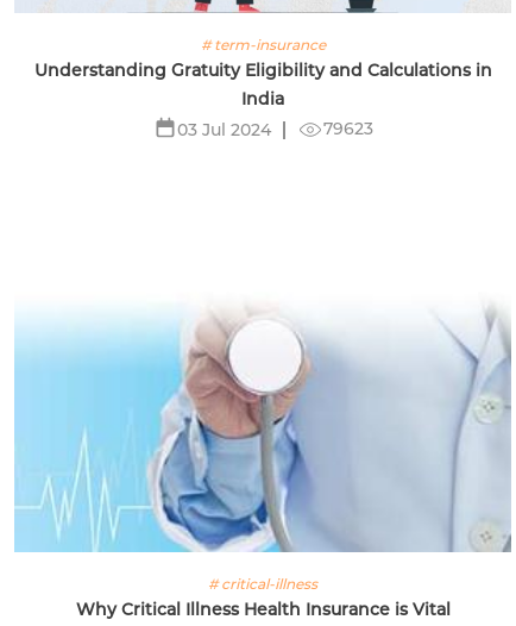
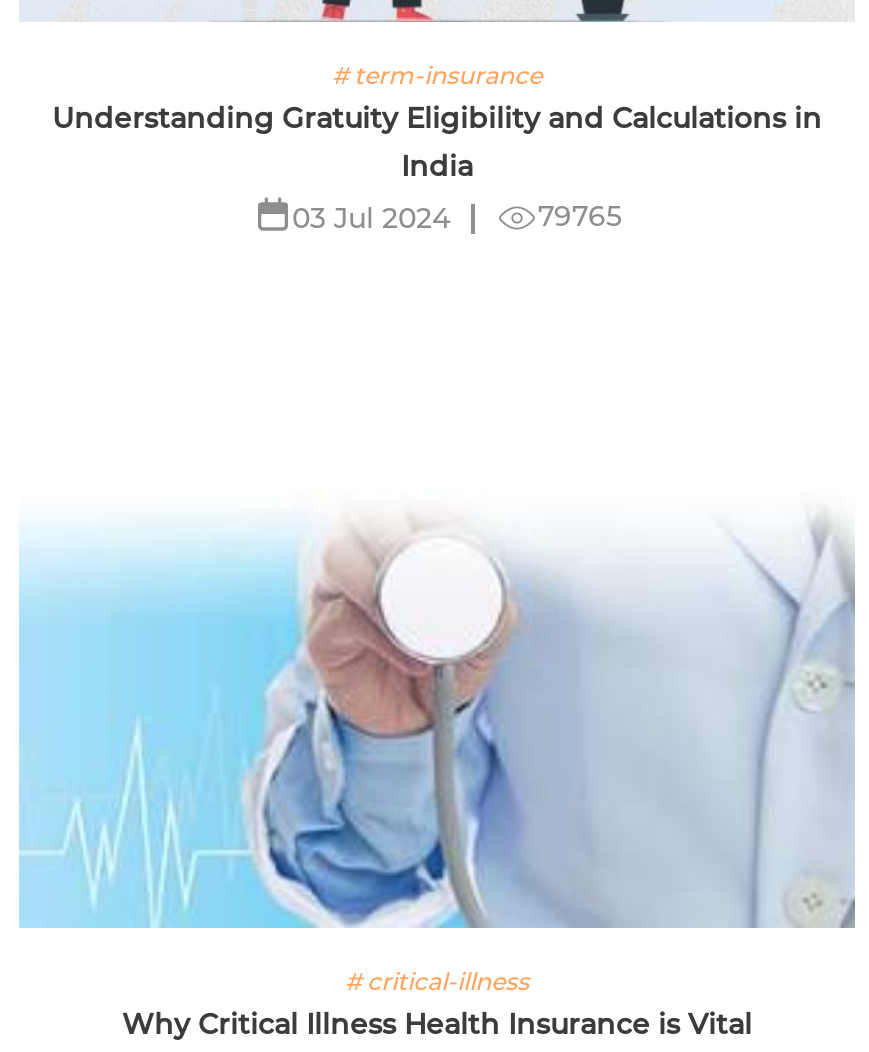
[323,118,373,139] 79623 -> [538,198,622,234] 79765

